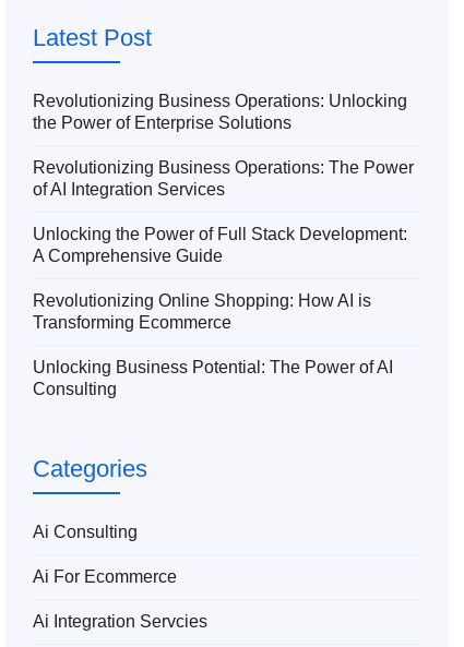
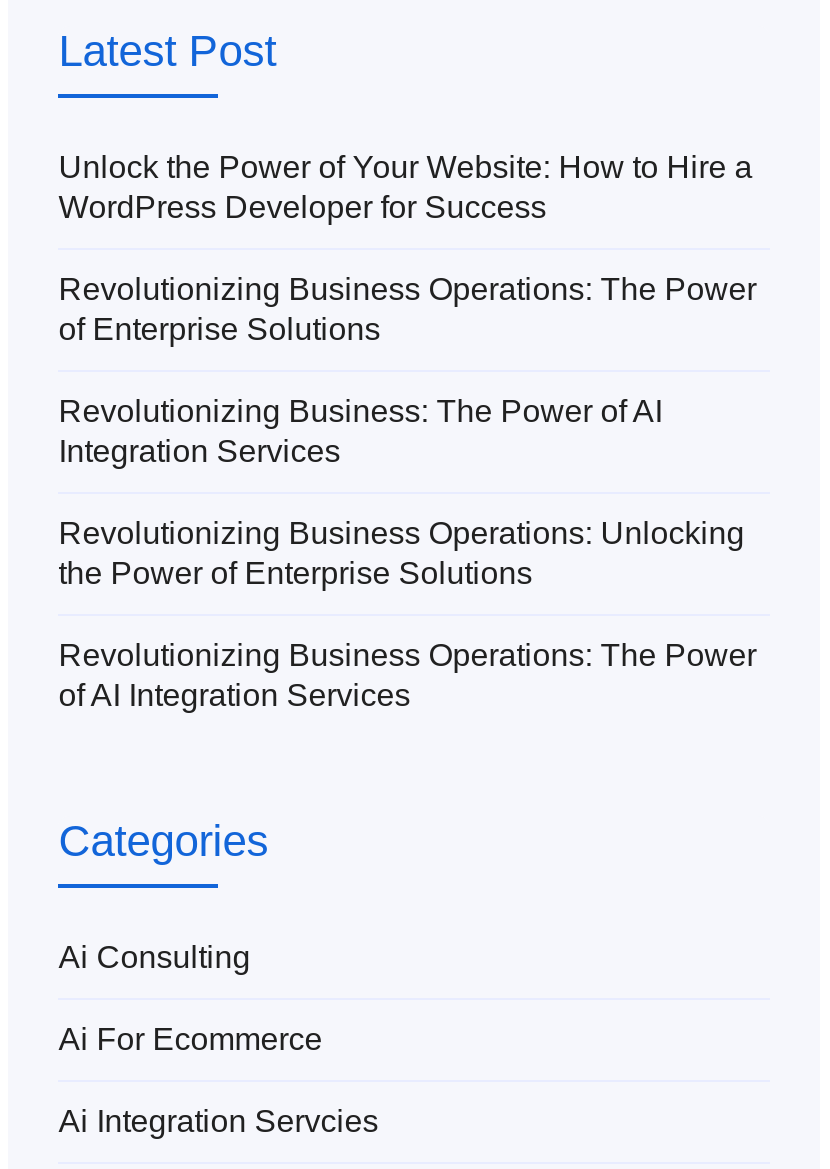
none -> [58,150,756,468] Unlock the Power of Your Website: How to Hire a | WordPress Developer for Success | Revolutionizing Business Operations: The Power | of Enterprise Solutions | Revolutionizing Business: The Power of AI | Integration Services
moved [33,91,414,198] -> [58,516,756,712]: Revolutionizing Business Operations: Unlocking | the Power of Enterprise Solutions | Revolutionizing Business Operations: The Power | of AI Integration Services
[33,225,407,398] Unlocking the Power of Full Stack Development: | A Comprehensive Guide | Revolutionizing Online Shopping: How AI is | Transforming Ecommerce | Unlocking Business Potential: The Power of AI | Consulting -> none

